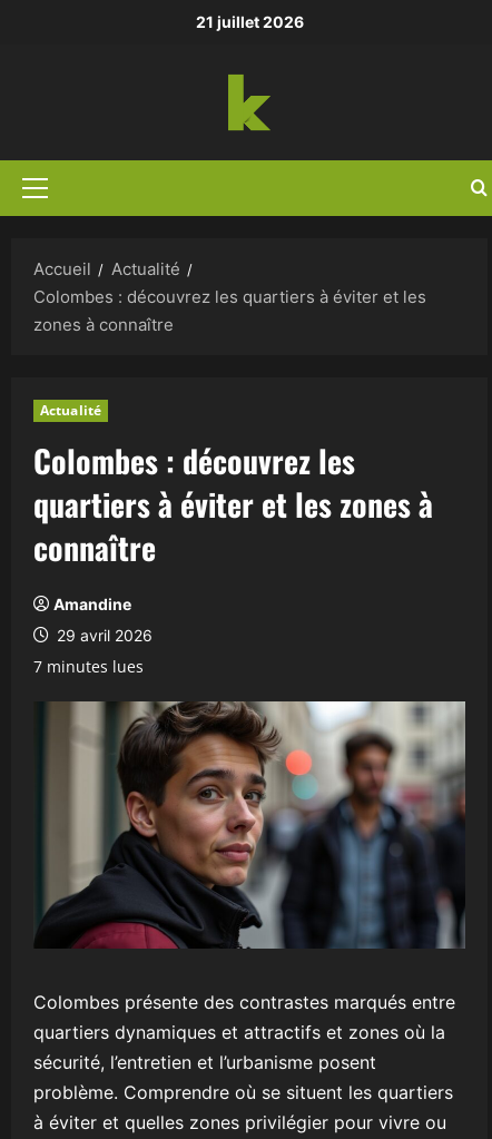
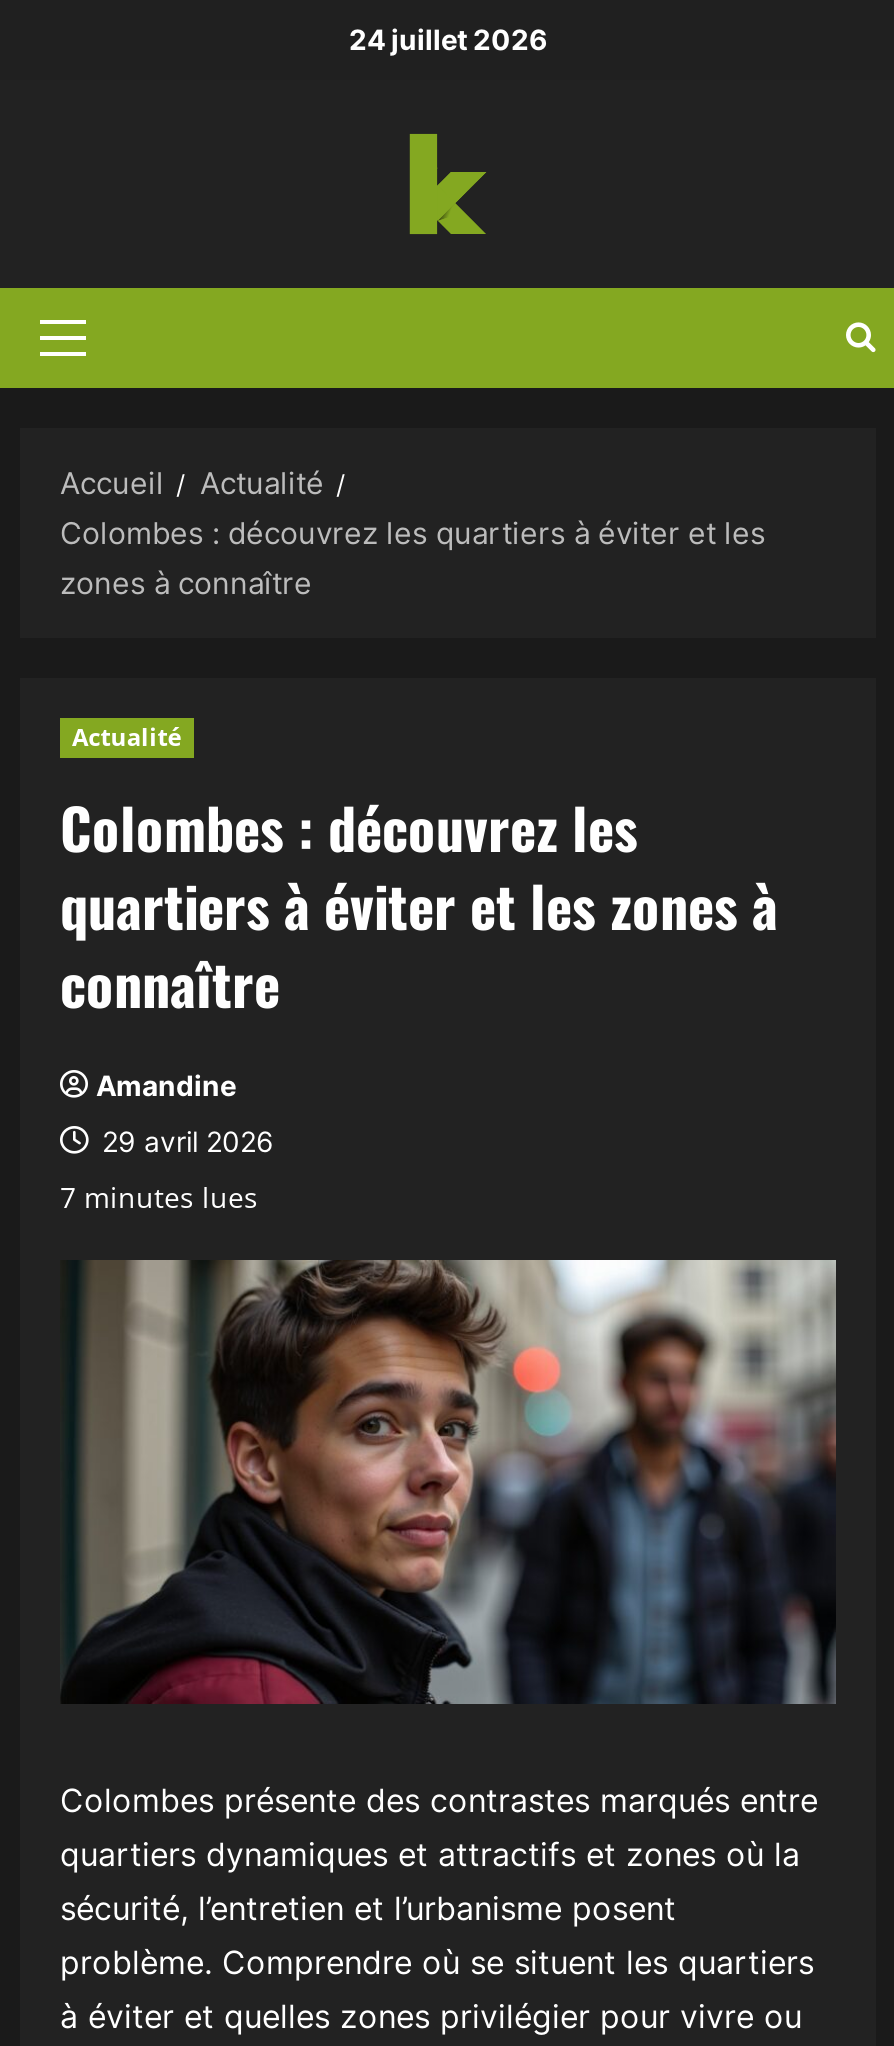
[195,12,303,31] 21 juillet 2026 -> [349,22,547,56] 24 juillet 2026

